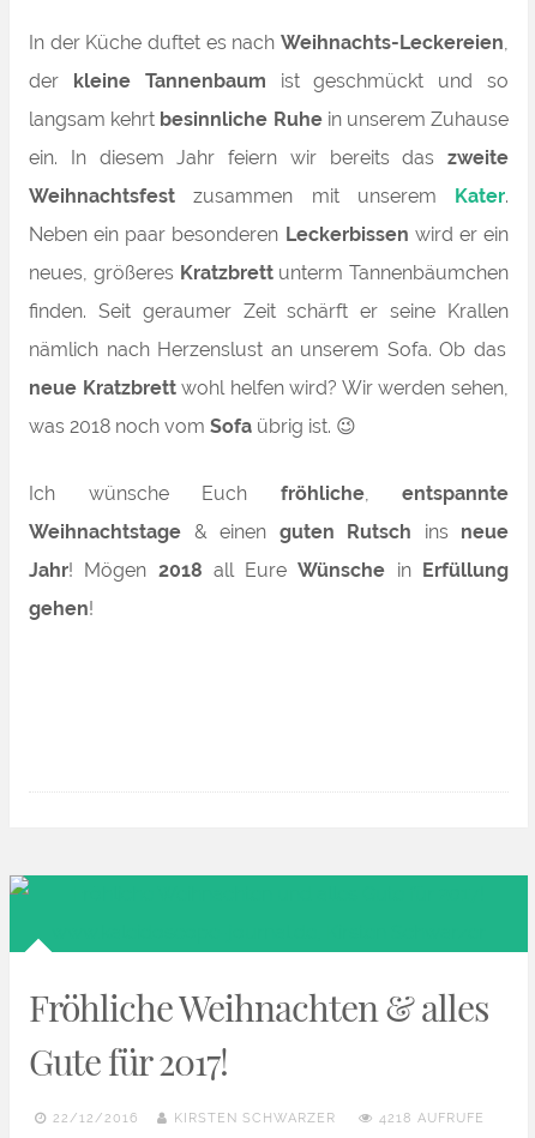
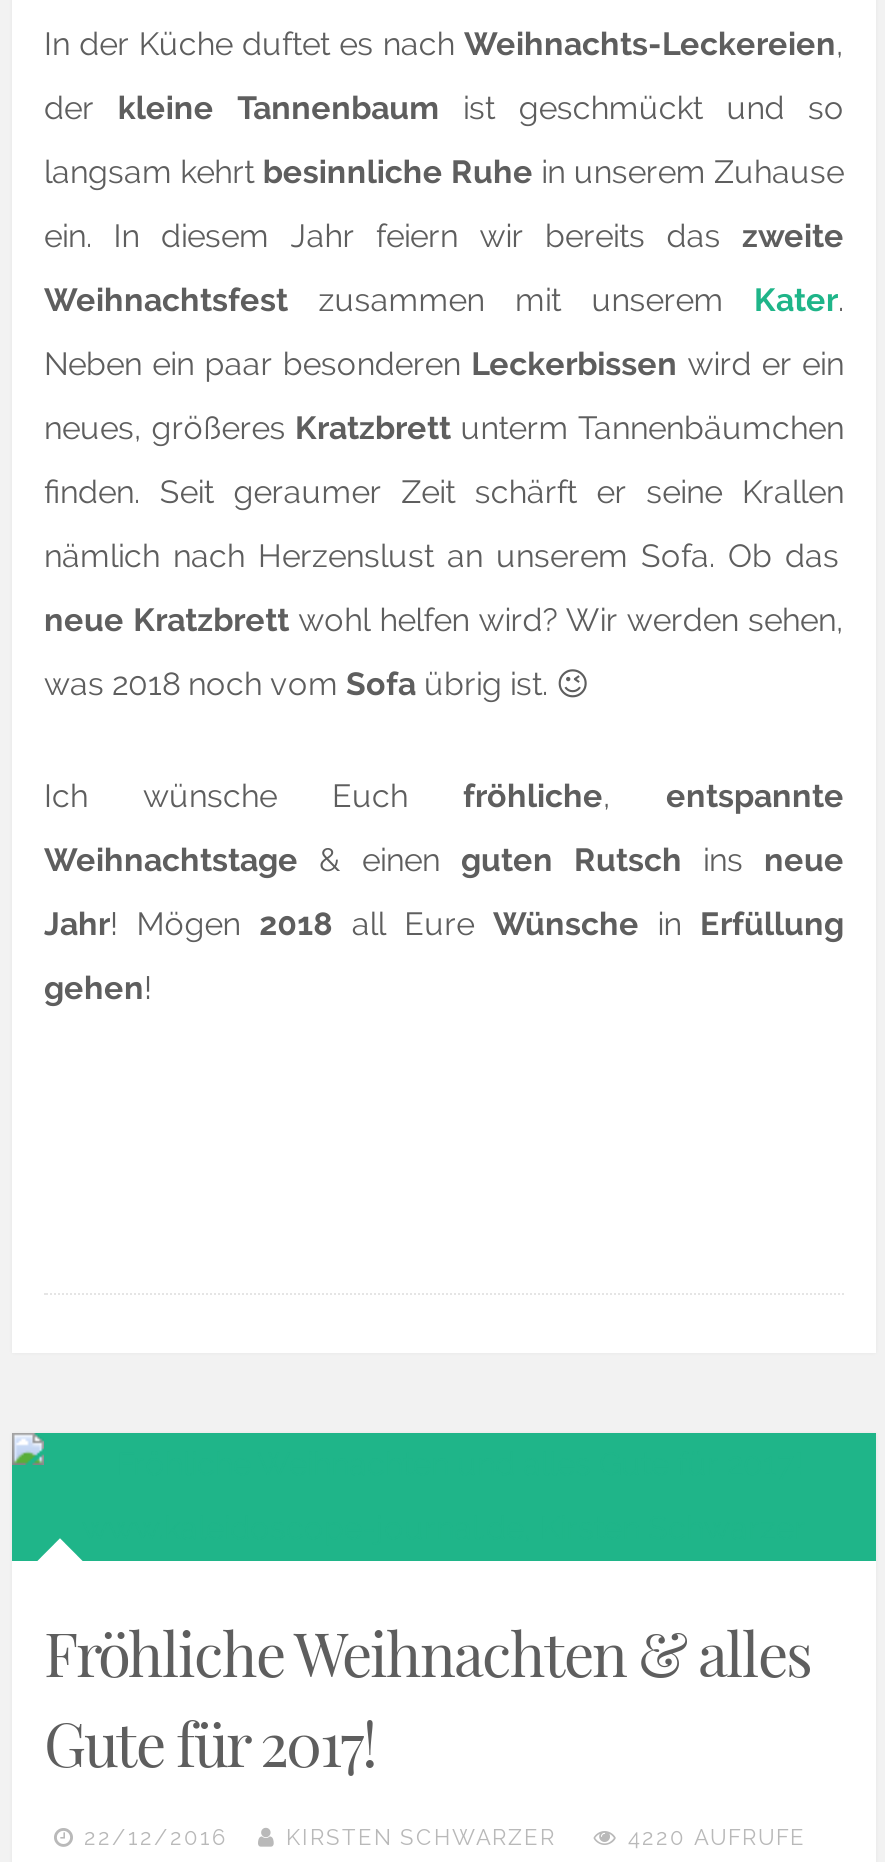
[379,1110,485,1126] 4218 AUFRUFE -> [628,1825,806,1851] 4220 AUFRUFE

